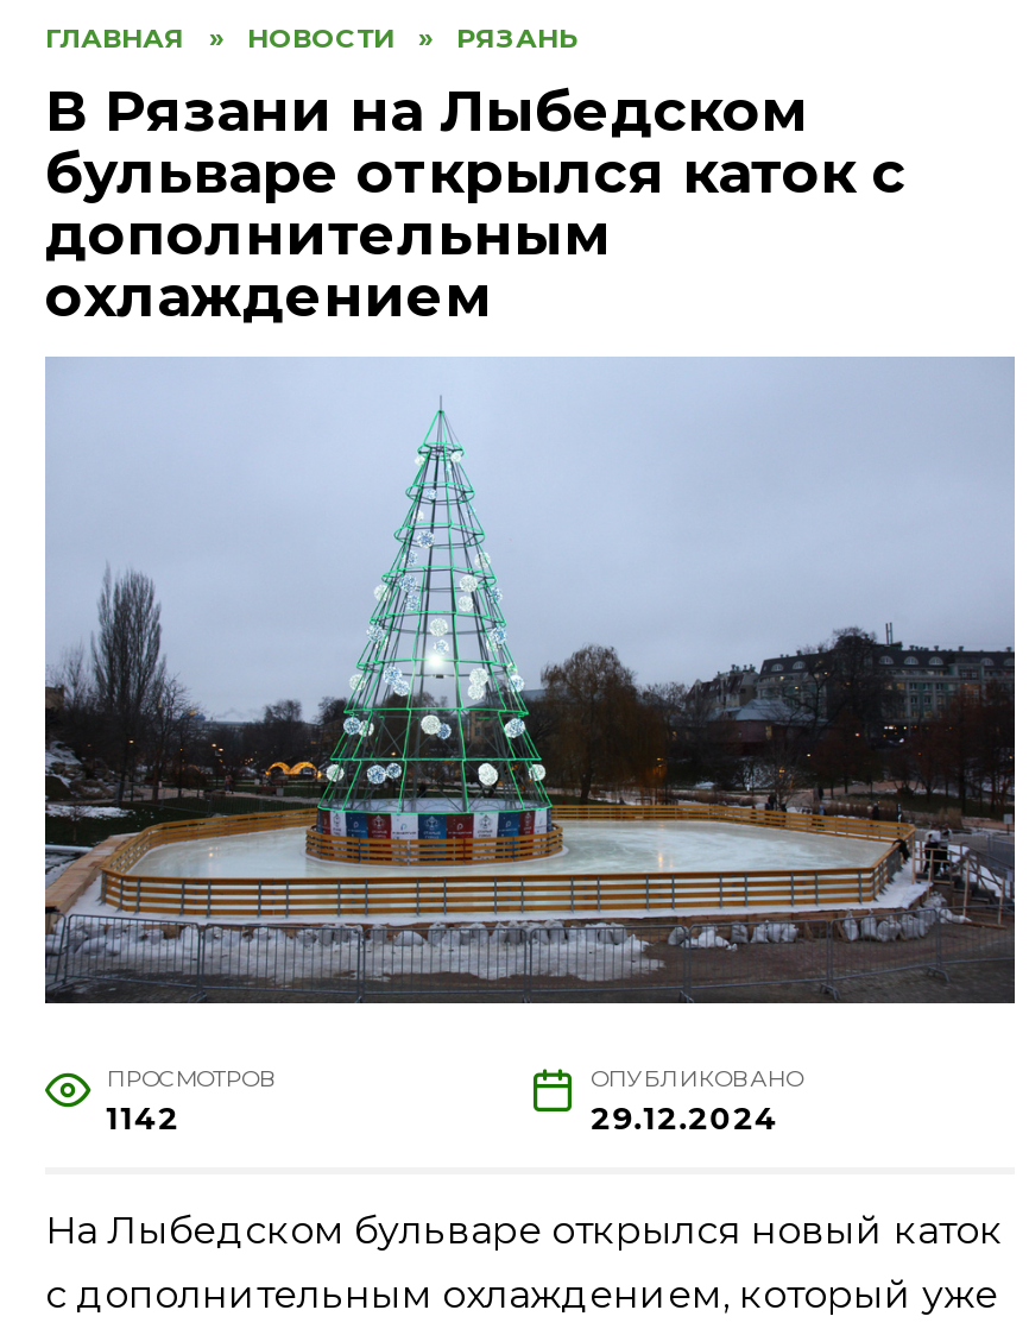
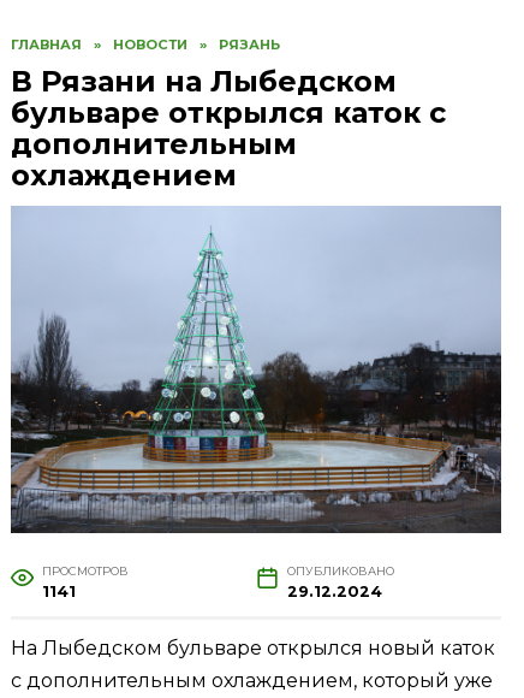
[106,1100,180,1135] 1142 -> [42,582,75,600] 1141

